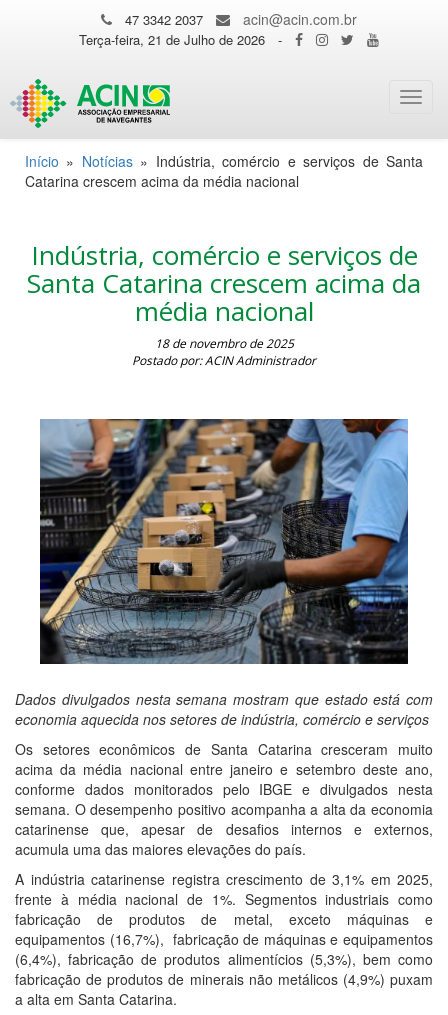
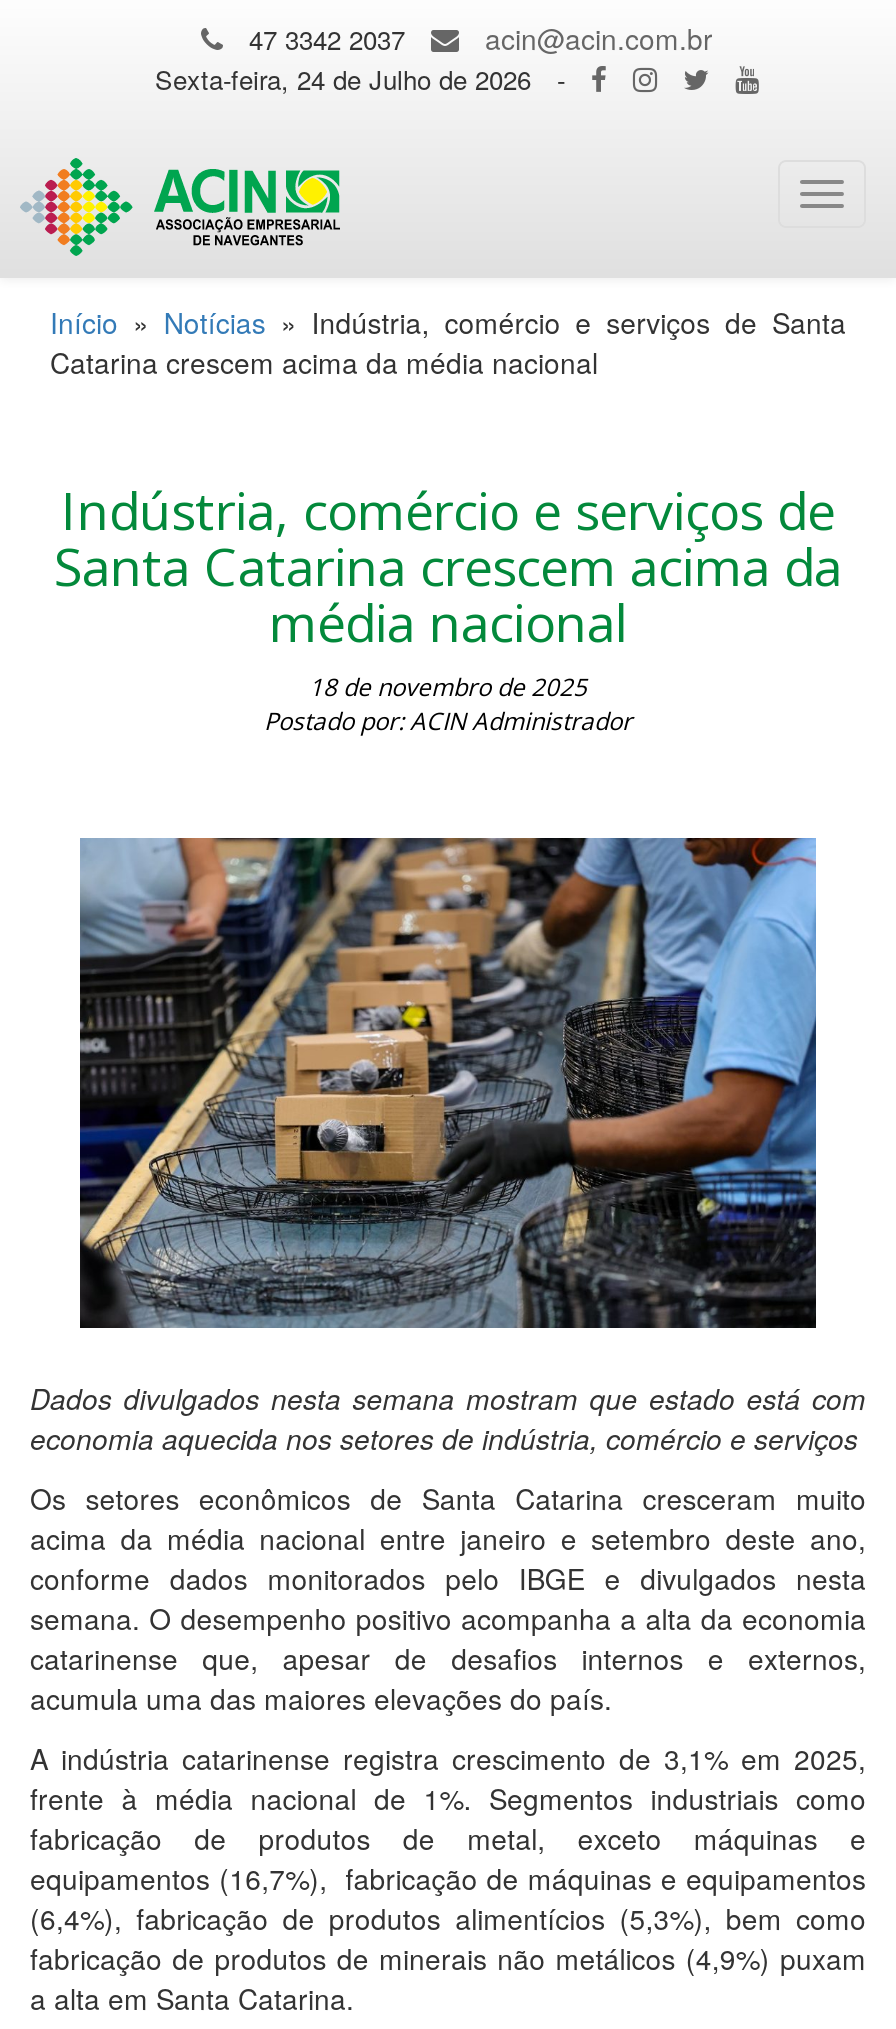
[78,30,264,49] Terça-feira, 21 de Julho de 2026 -> [155,60,531,98] Sexta-feira, 24 de Julho de 2026

